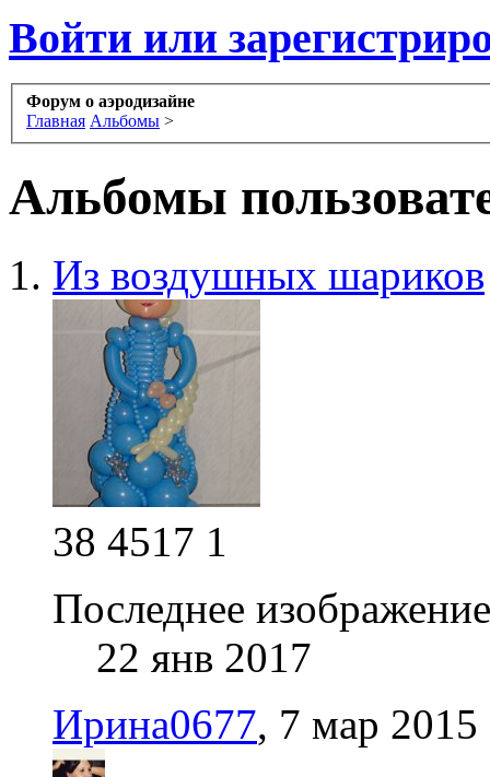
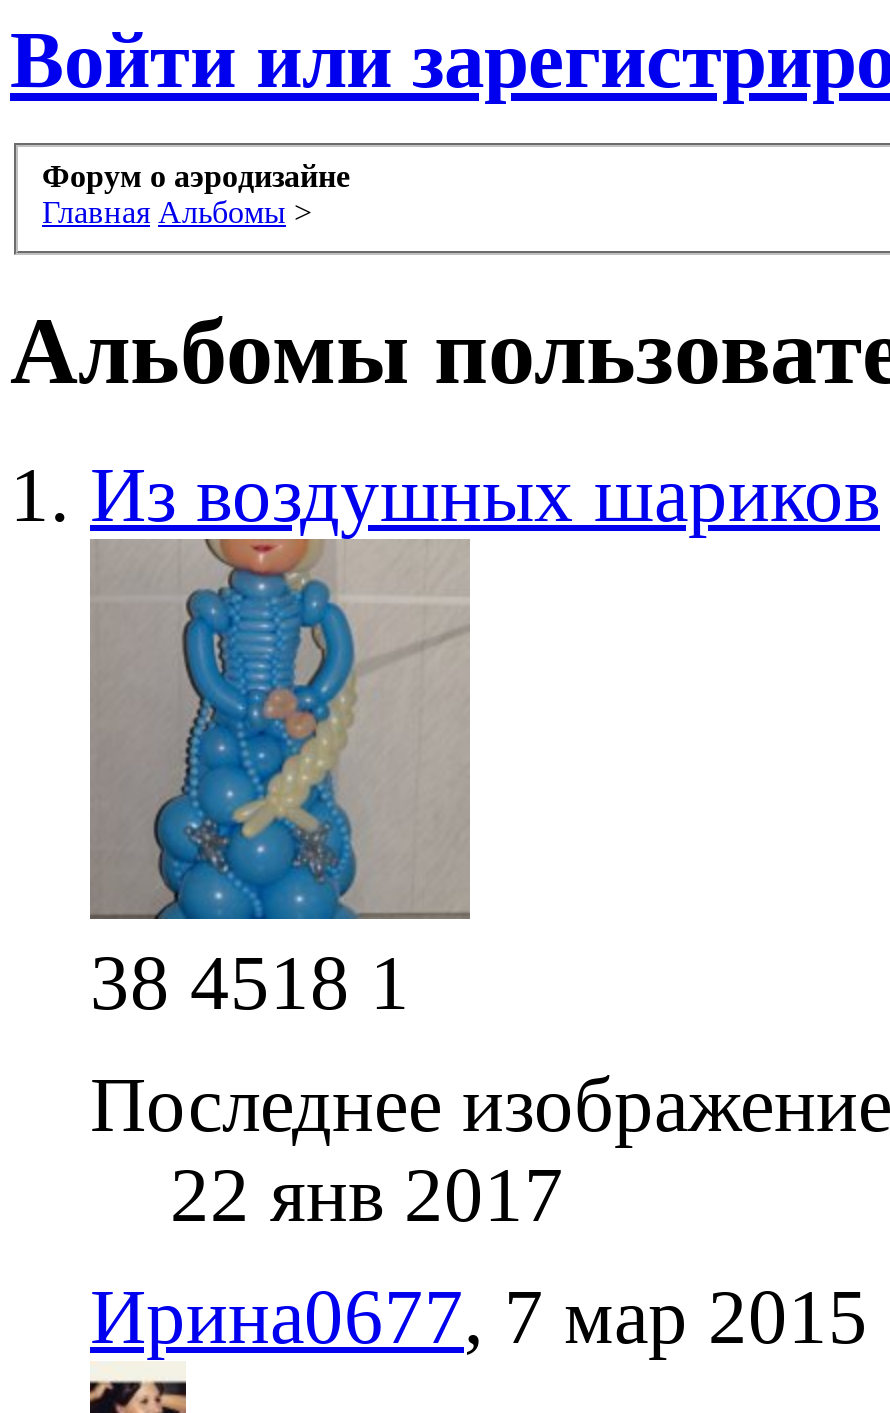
[52,518,227,565] 38 4517 1 -> [90,939,410,1025] 38 4518 1

